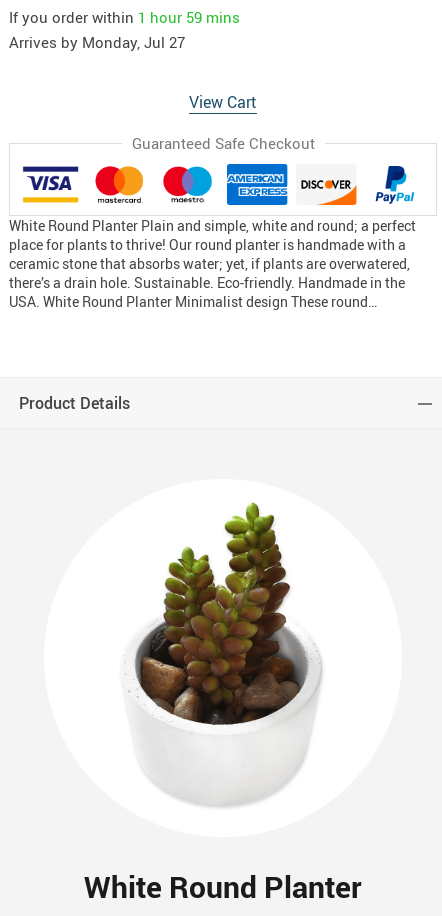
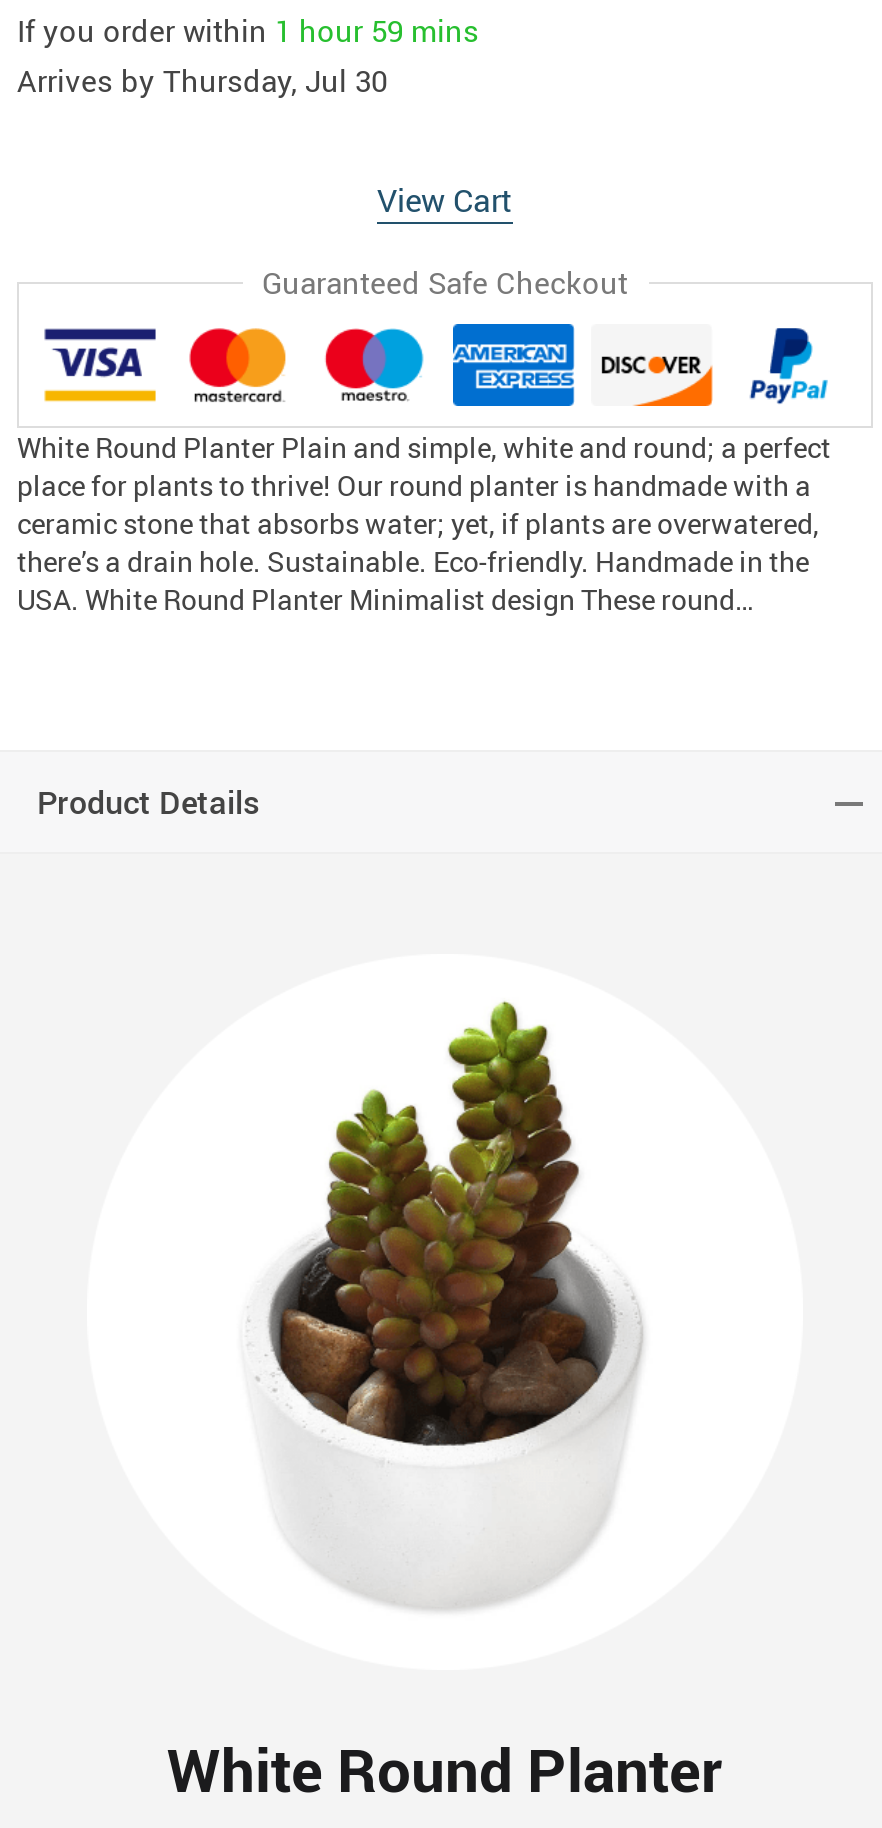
[9,32,185,52] Arrives by Monday, Jul 27 -> [17,60,387,100] Arrives by Thursday, Jul 30

